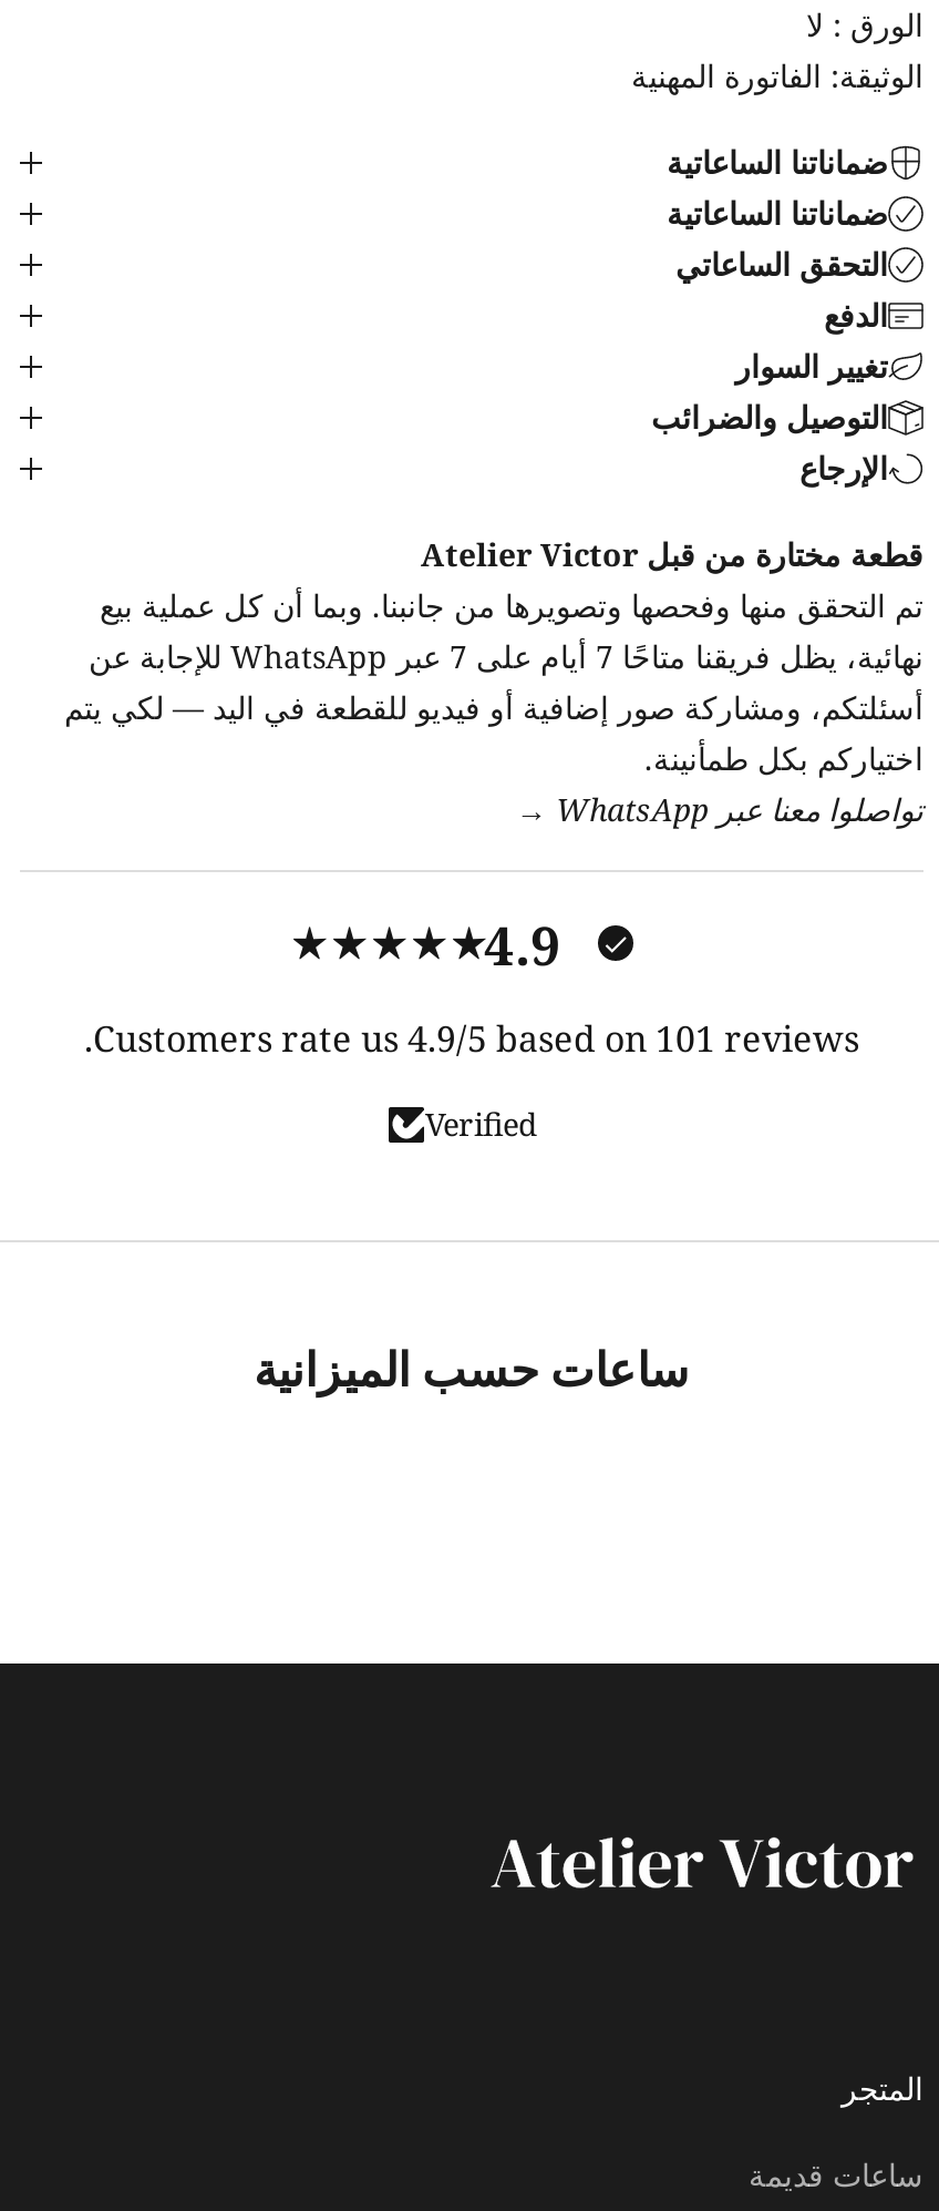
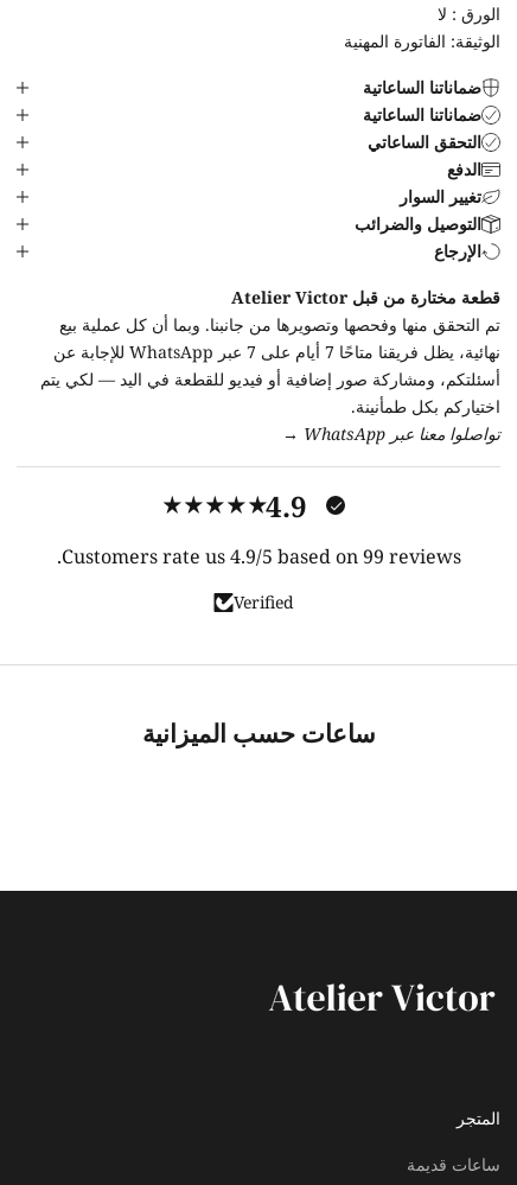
[93,1015,859,1064] Customers rate us 4.9/5 based on 101 reviews. -> [61,543,461,569] Customers rate us 4.9/5 based on 99 reviews.

